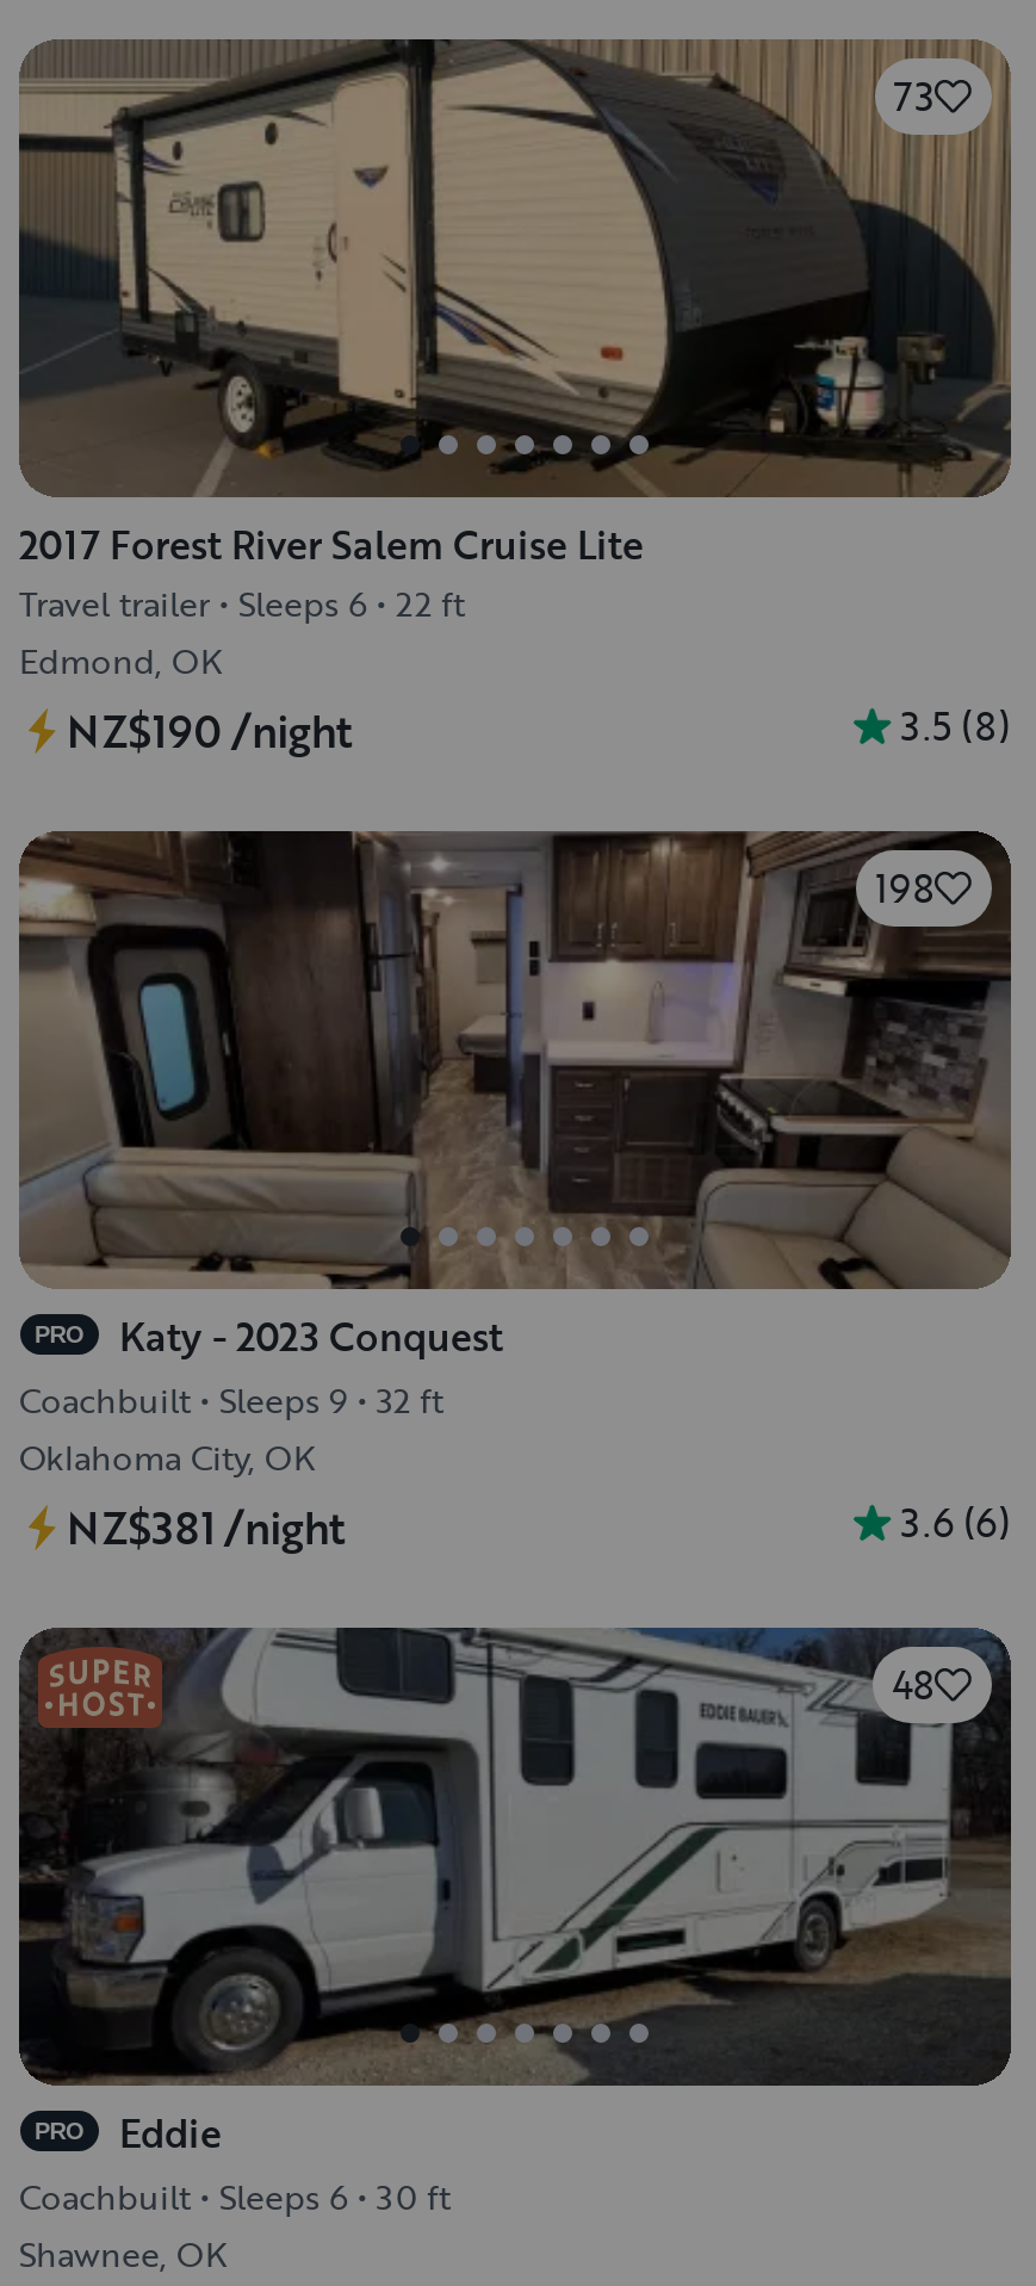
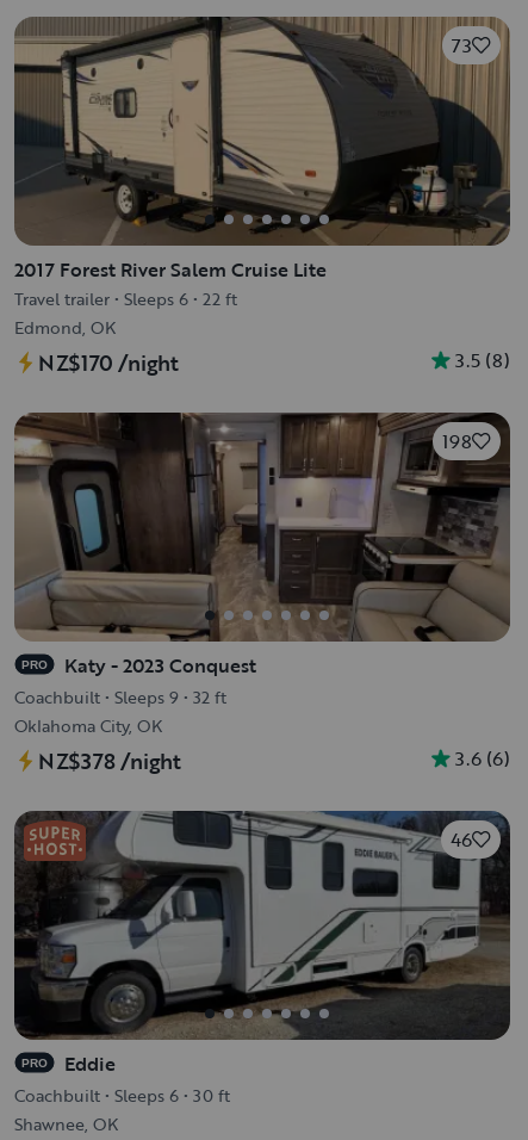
[67,700,352,762] NZ$190 /night -> [38,347,178,378] NZ$170 /night
[67,1497,345,1559] NZ$381 /night -> [38,745,181,776] NZ$378 /night
[892,1656,935,1714] 48 -> [451,825,472,854] 46

